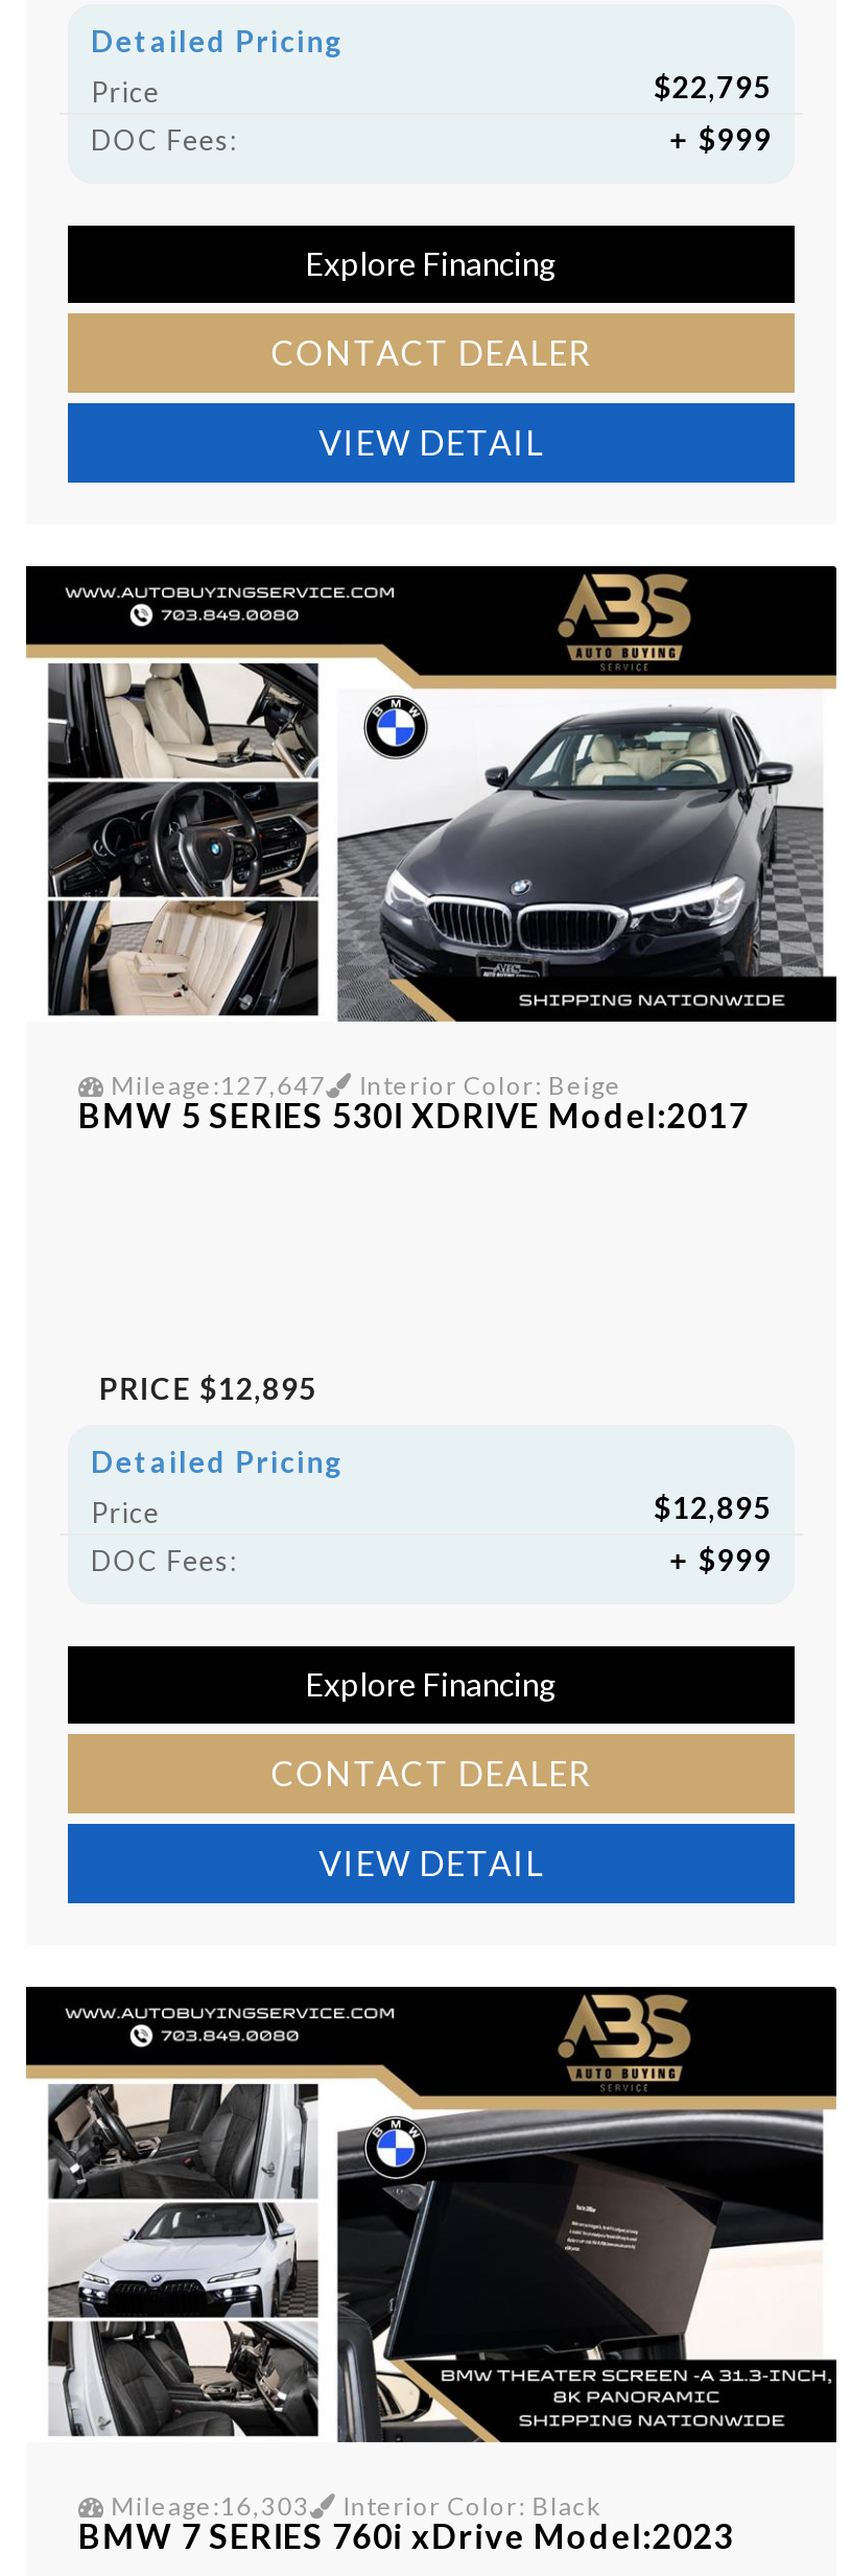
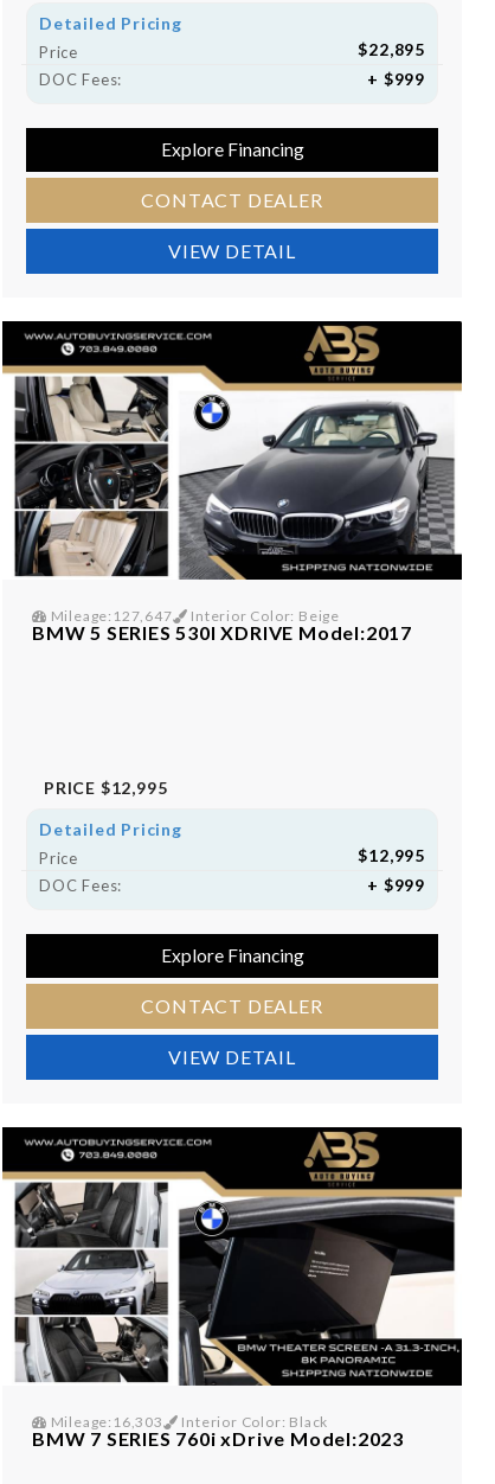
[653,68,772,104] $22,795 -> [358,39,425,59] $22,895
[99,1370,317,1405] PRICE $12,895 -> [44,777,167,797] PRICE $12,995
[653,1489,772,1524] $12,895 -> [358,845,425,865] $12,995

